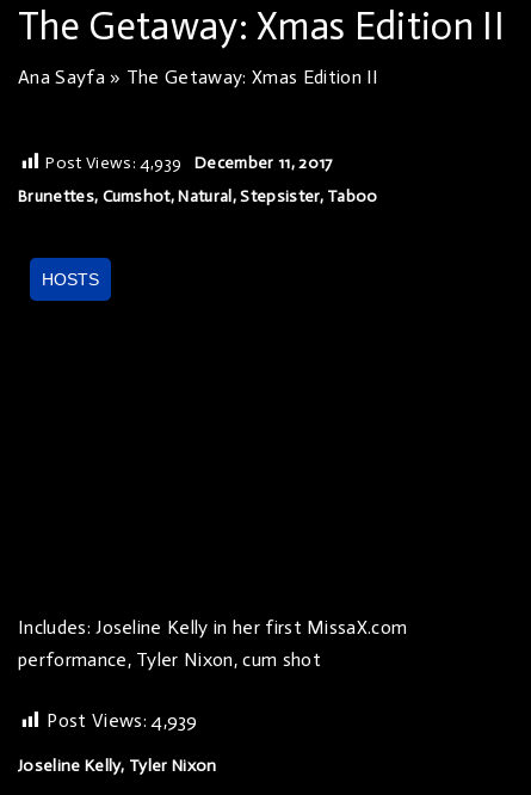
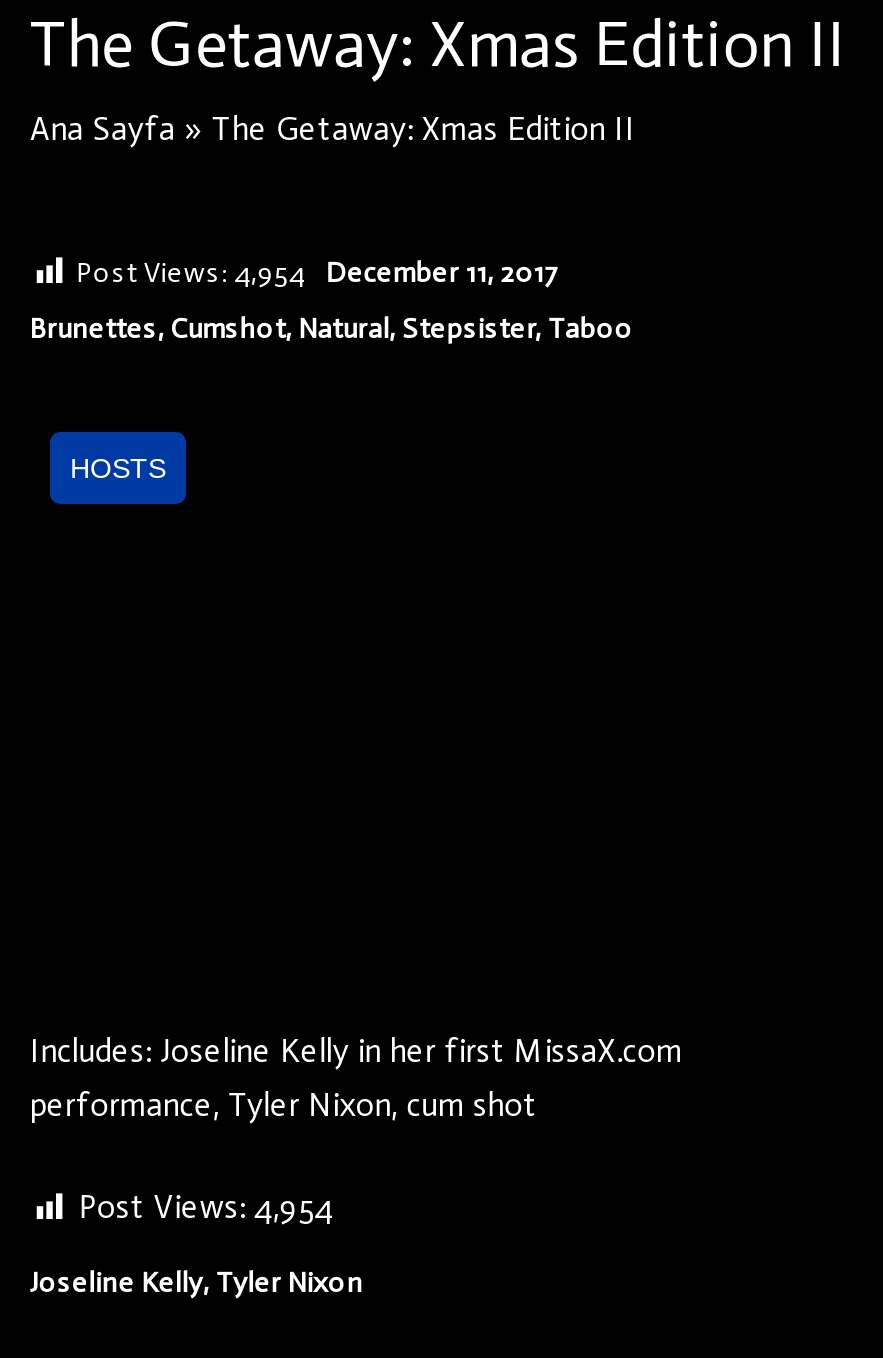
[46,153,332,173] Post Views: 4,939 December 11, 2017 -> [77,256,557,290] Post Views: 4,954 December 11, 2017
[47,709,198,732] Post Views: 4,939 -> [79,1188,334,1226] Post Views: 4,954

